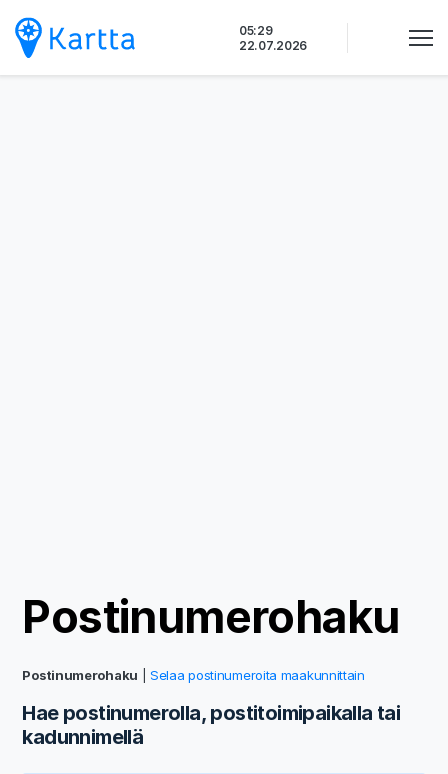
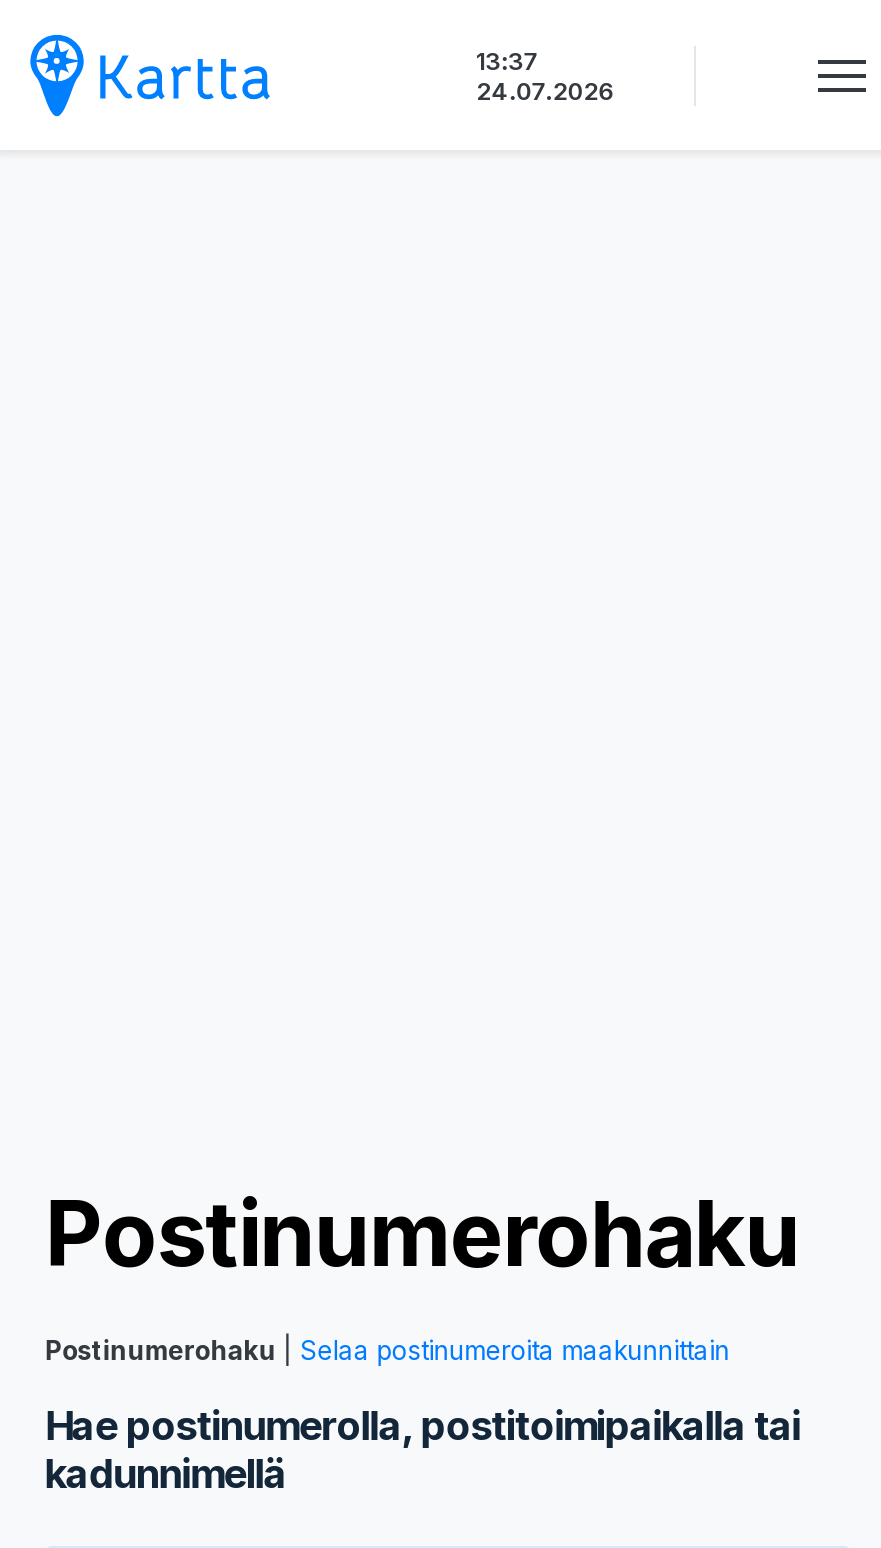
[239,22,272,37] 05:29 -> [476,45,539,75] 13:37
[239,37,307,52] 22.07.2026 -> [476,75,614,105] 24.07.2026

